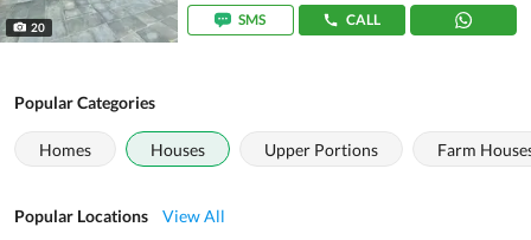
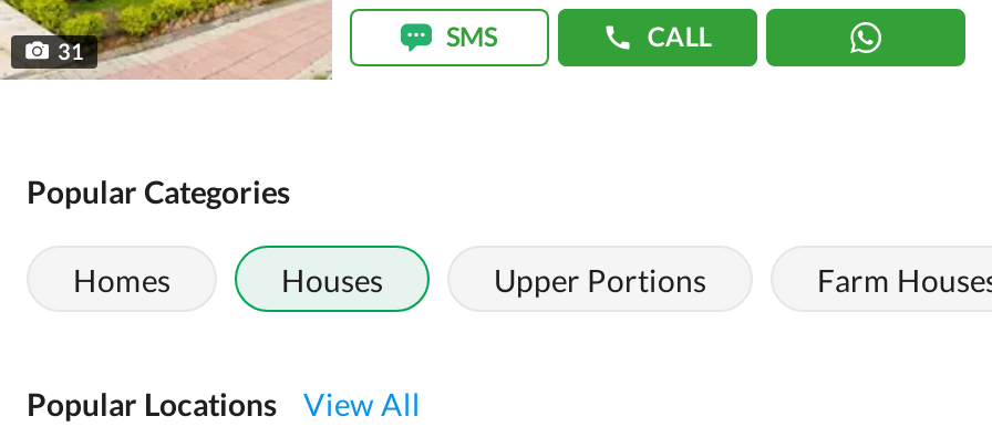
[31,20,45,34] 20 -> [58,37,84,64] 31

